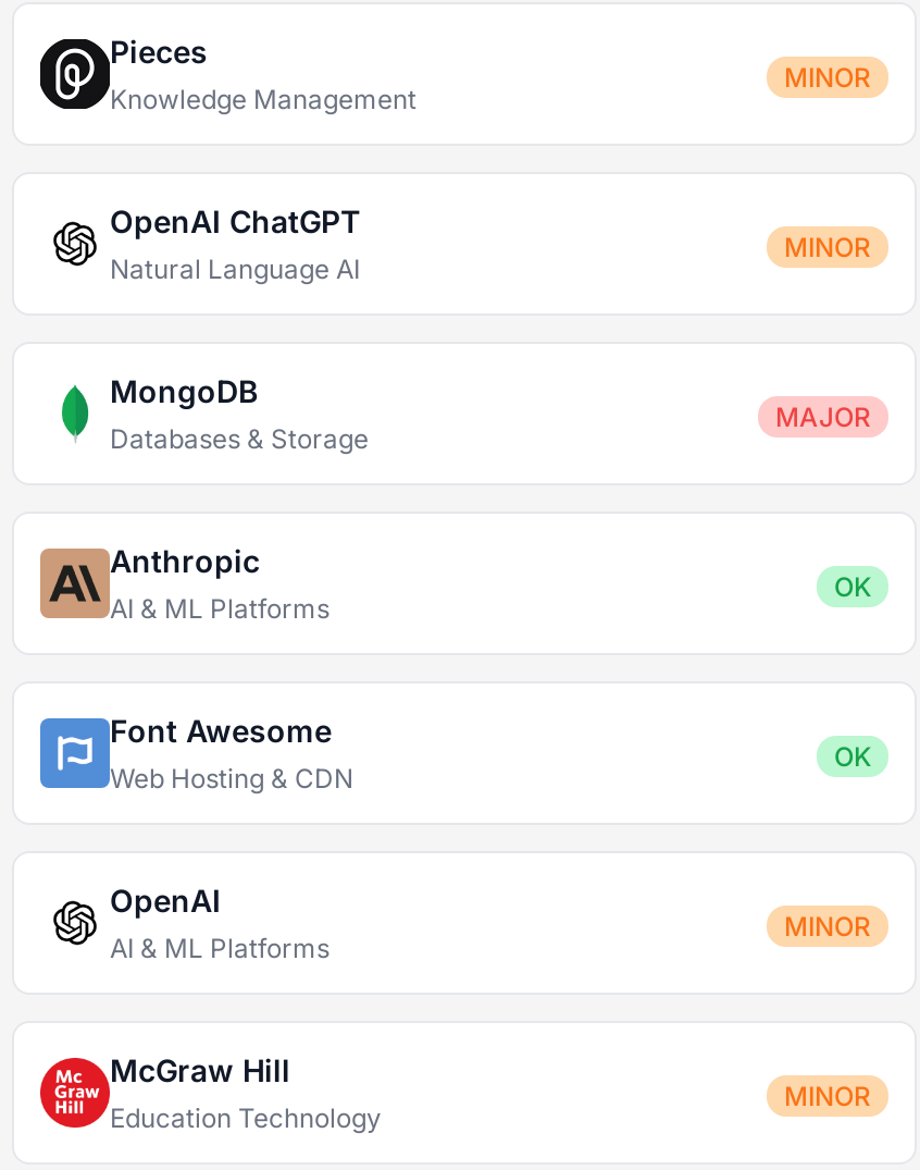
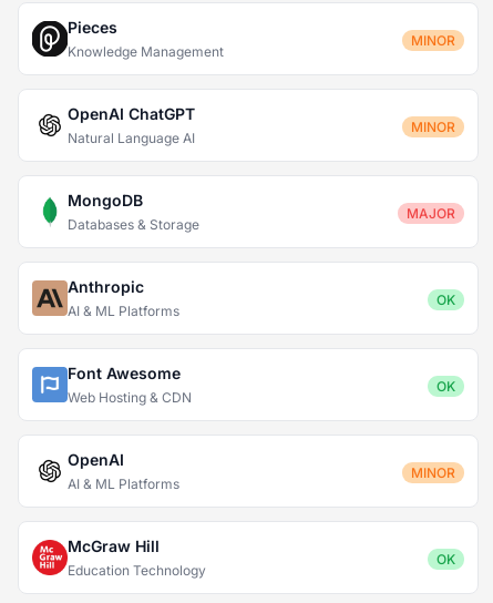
[784,1080,871,1112] MINOR -> [436,551,455,568] OK

